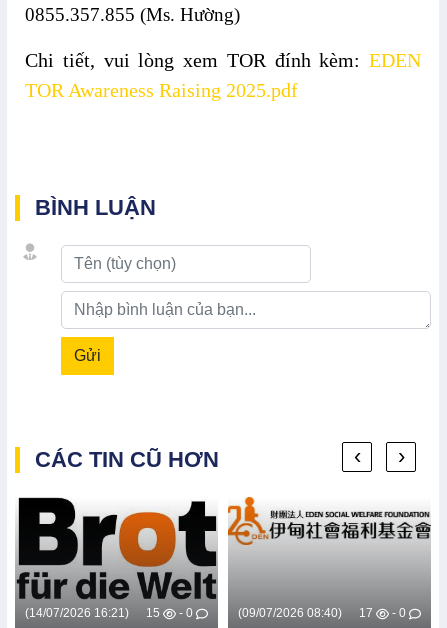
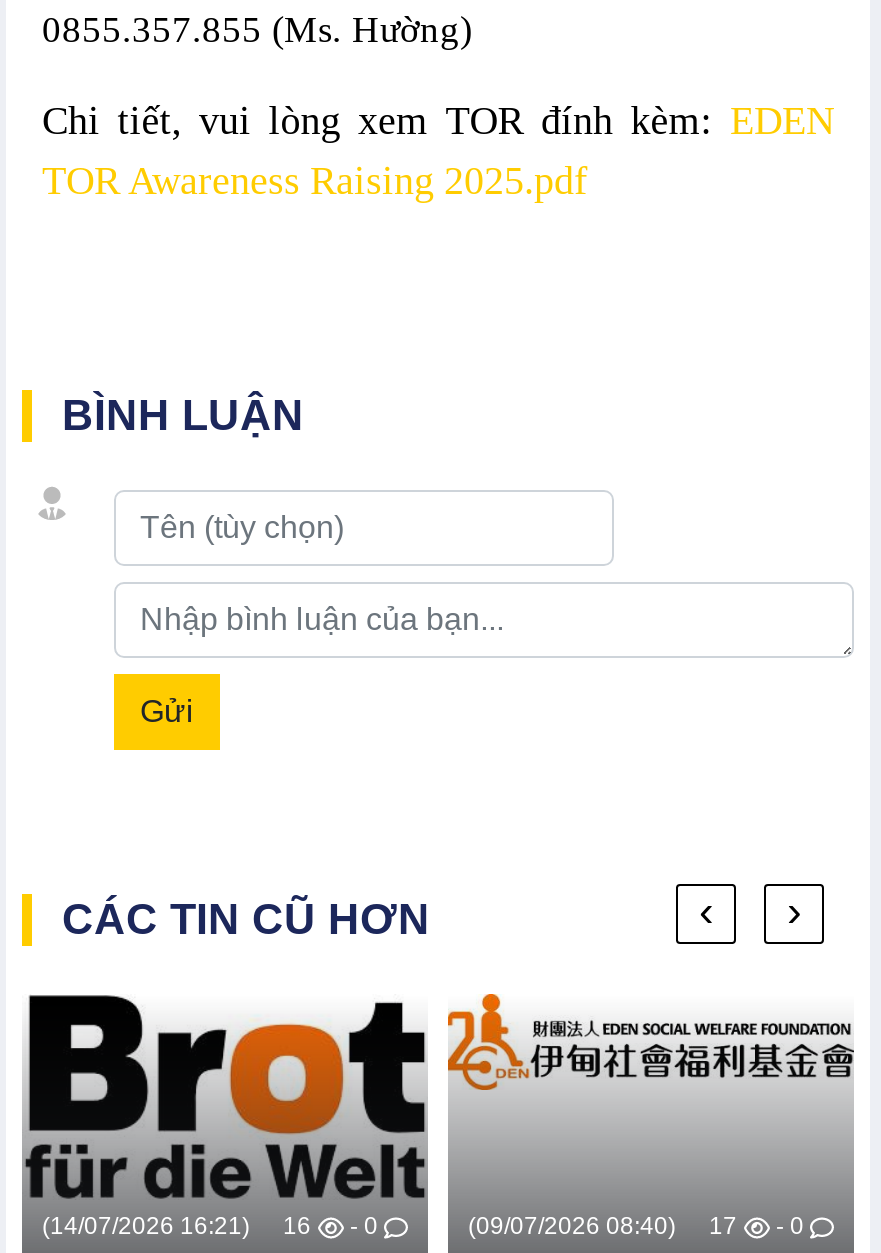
[25,606,196,620] (14/07/2026 16:21) 15 - 0 -> [42,1211,384,1239] (14/07/2026 16:21) 16 - 0

